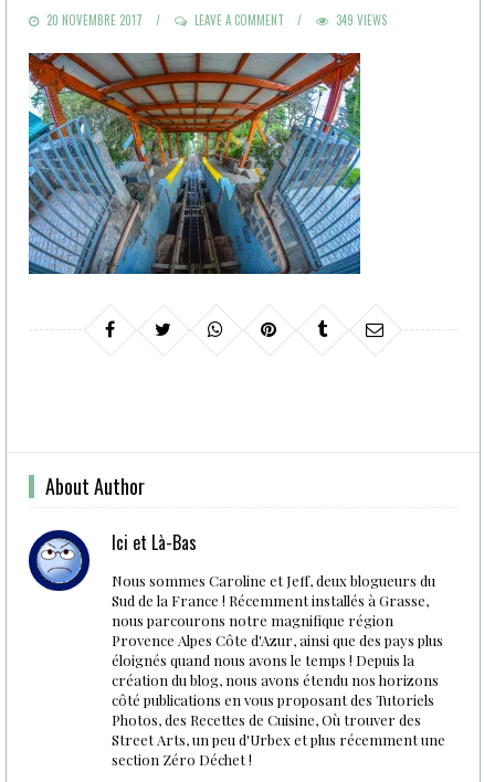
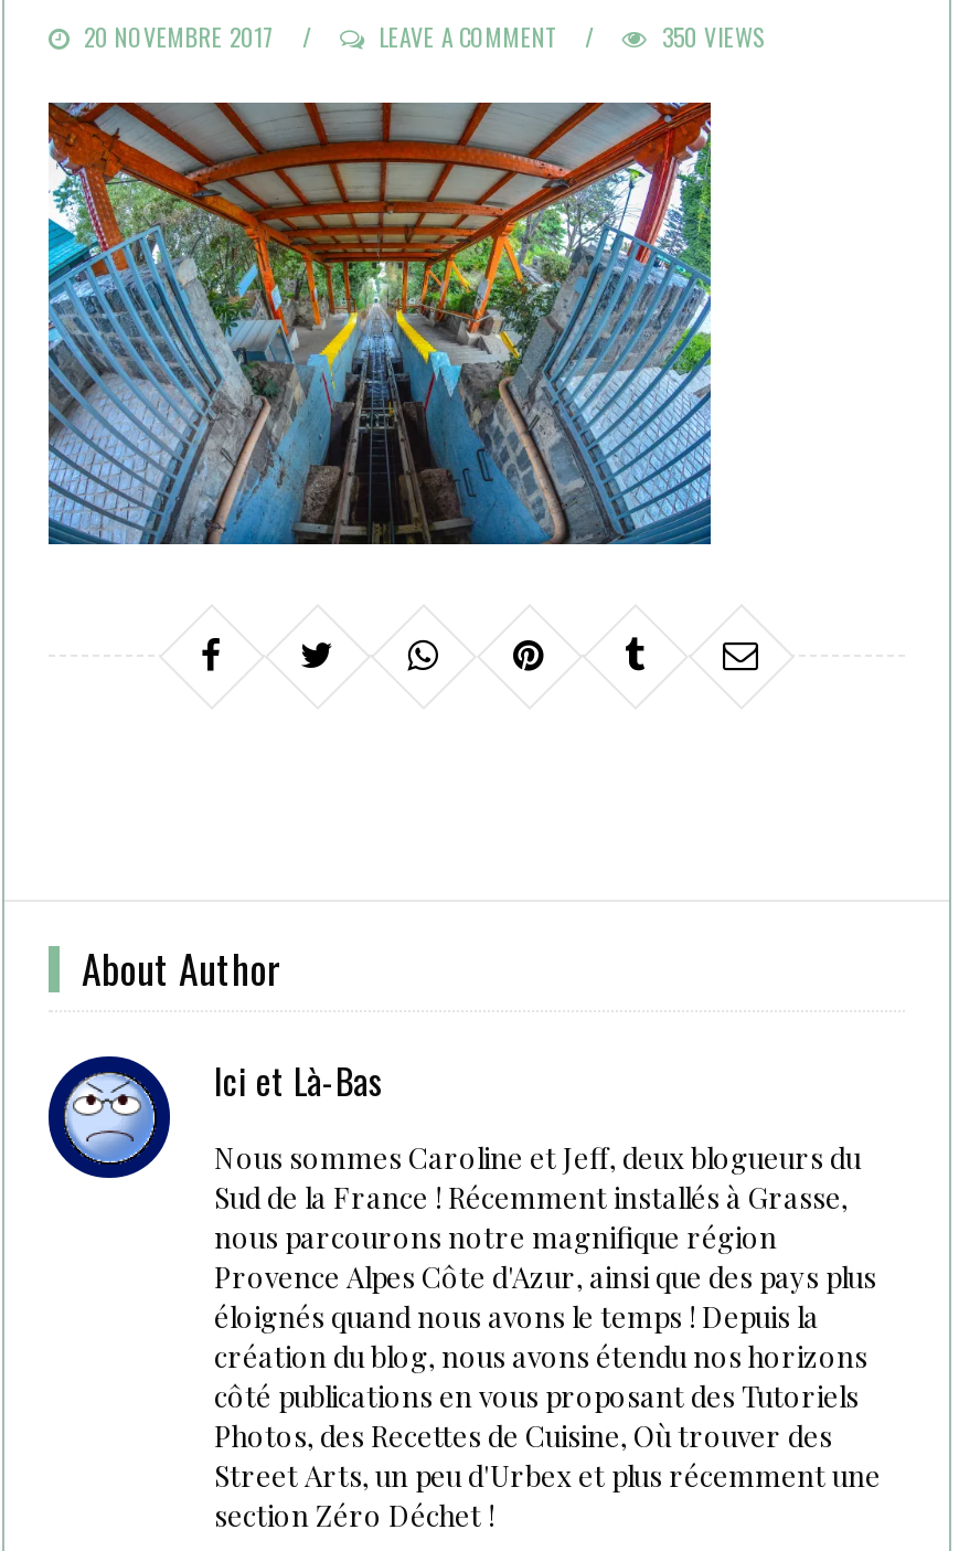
[333,10,387,28] 349 VIEWS -> [656,18,764,53] 350 VIEWS

